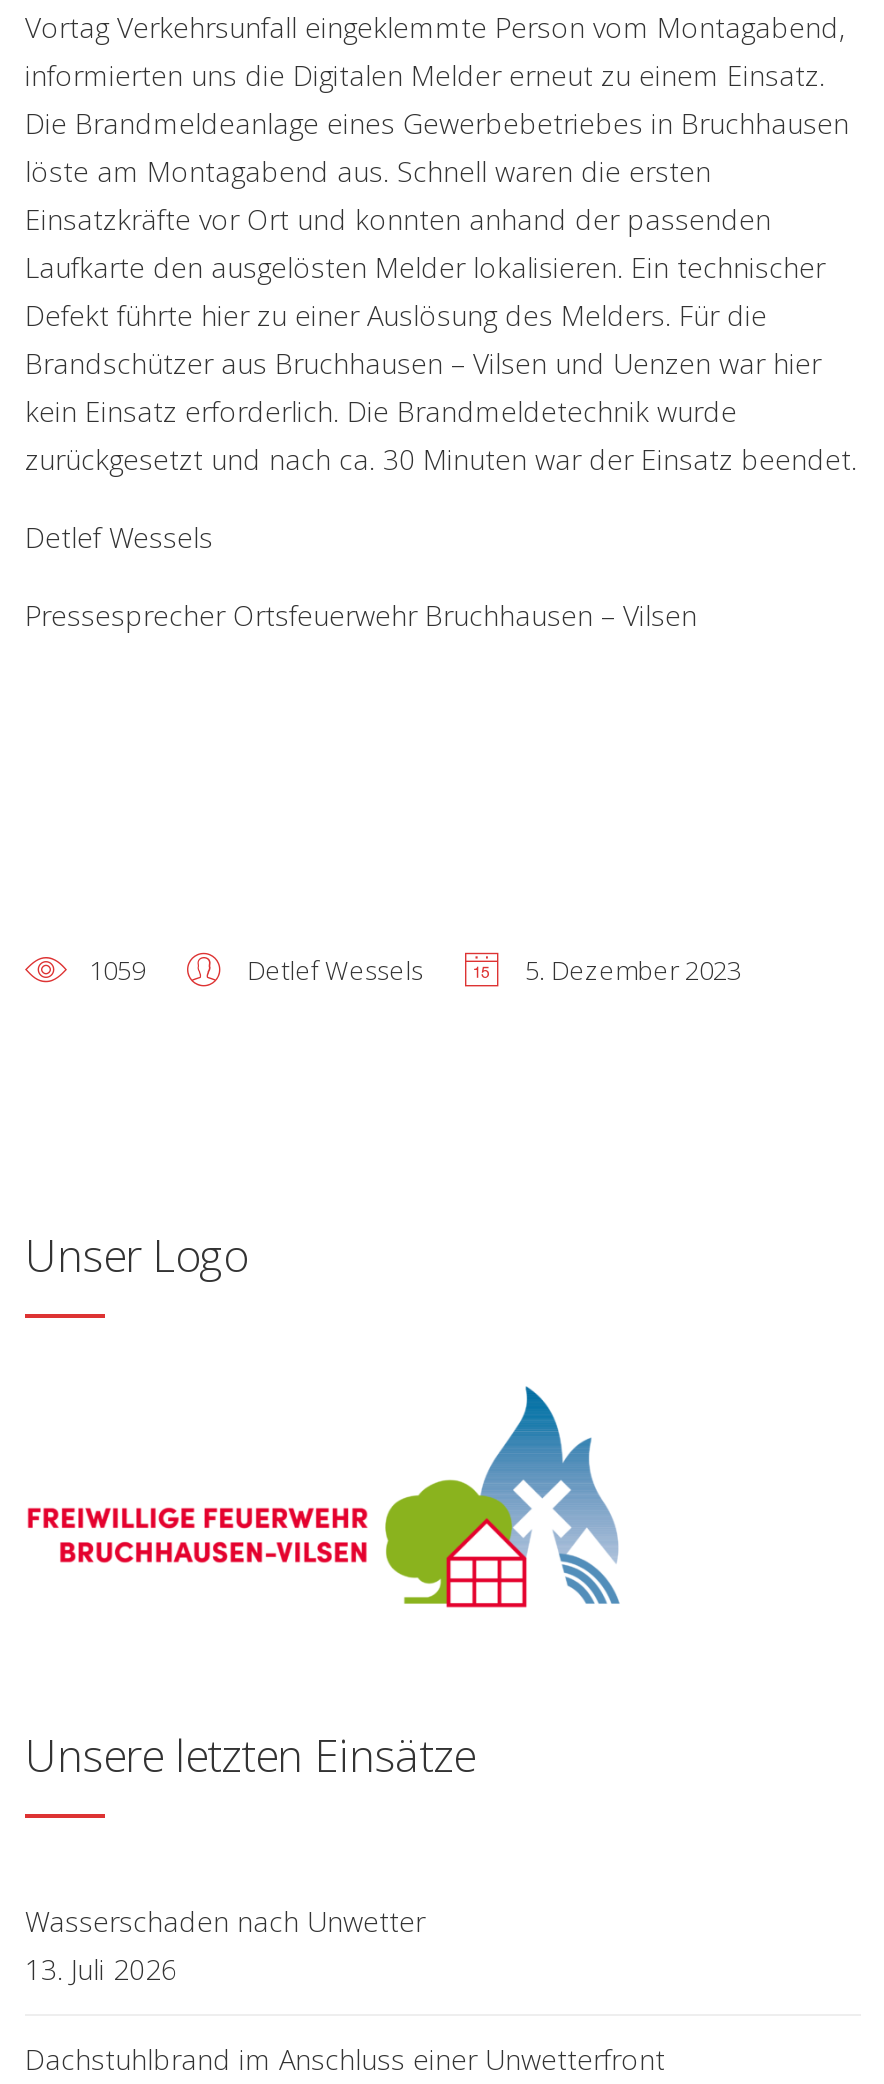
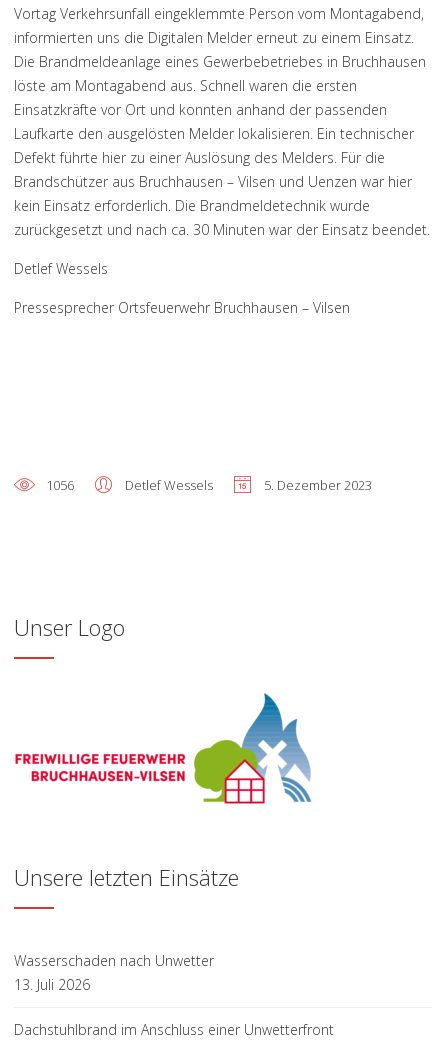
[89,952,145,988] 1059 -> [46,476,74,494] 1056

